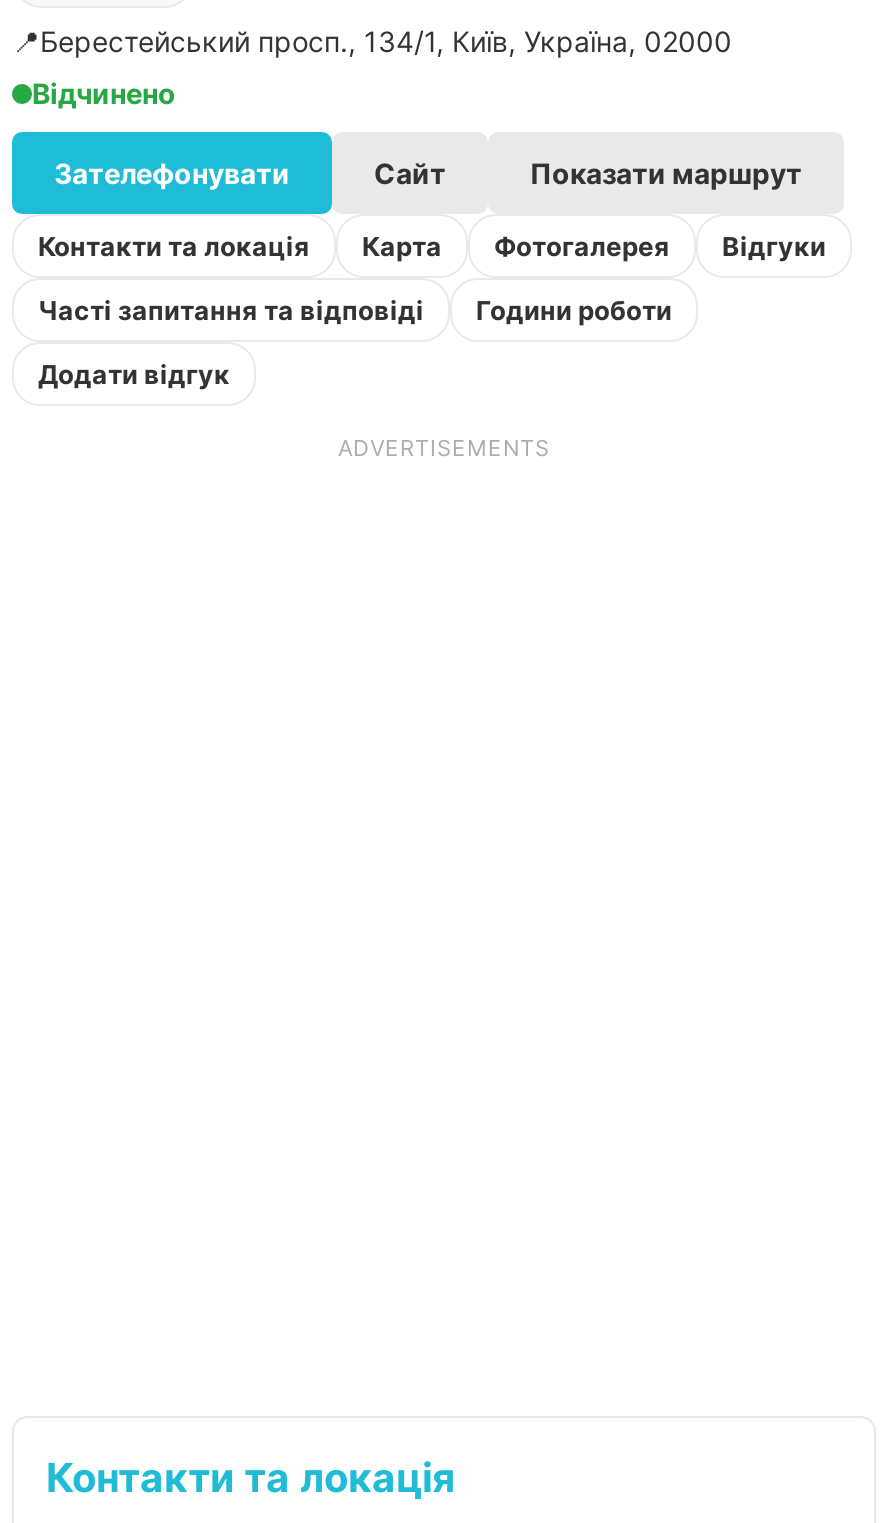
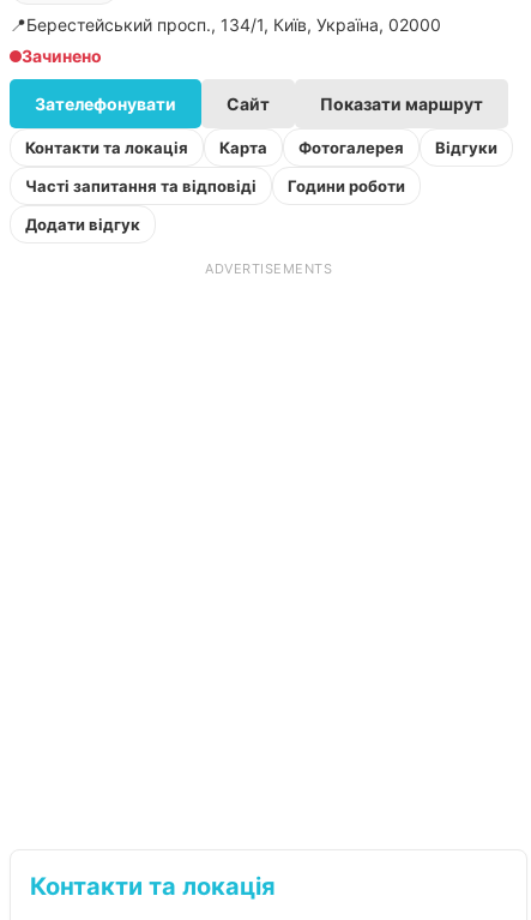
[32,76,176,110] Відчинено -> [22,46,102,66] Зачинено

